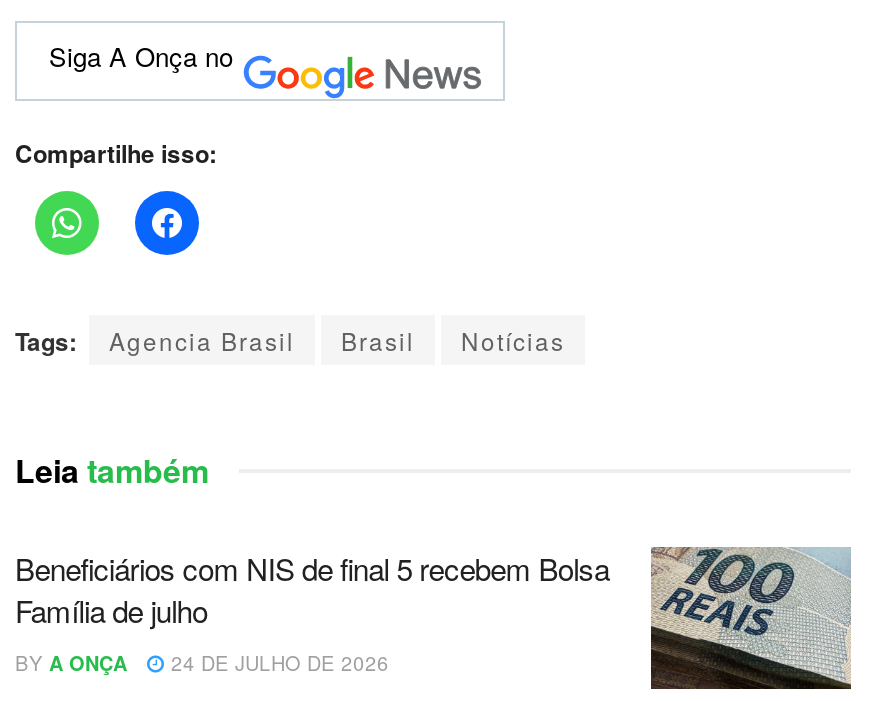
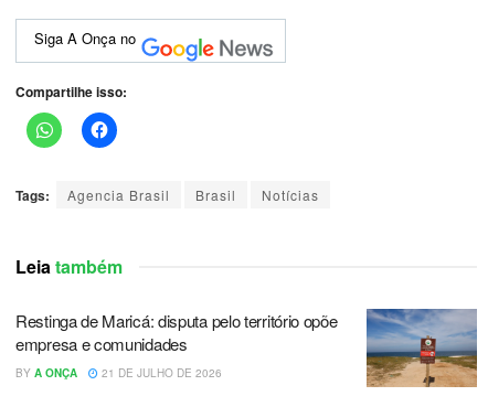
[15,545,851,691] [image] | Beneficiários com NIS de final 5 recebem Bolsa | Família de julho -> [15,308,478,388] [image] | Restinga de Maricá: disputa pelo território opõe | empresa e comunidades
[15,649,389,677] BY A ONÇA 24 DE JULHO DE 2026 -> [15,365,222,380] BY A ONÇA 21 DE JULHO DE 2026

